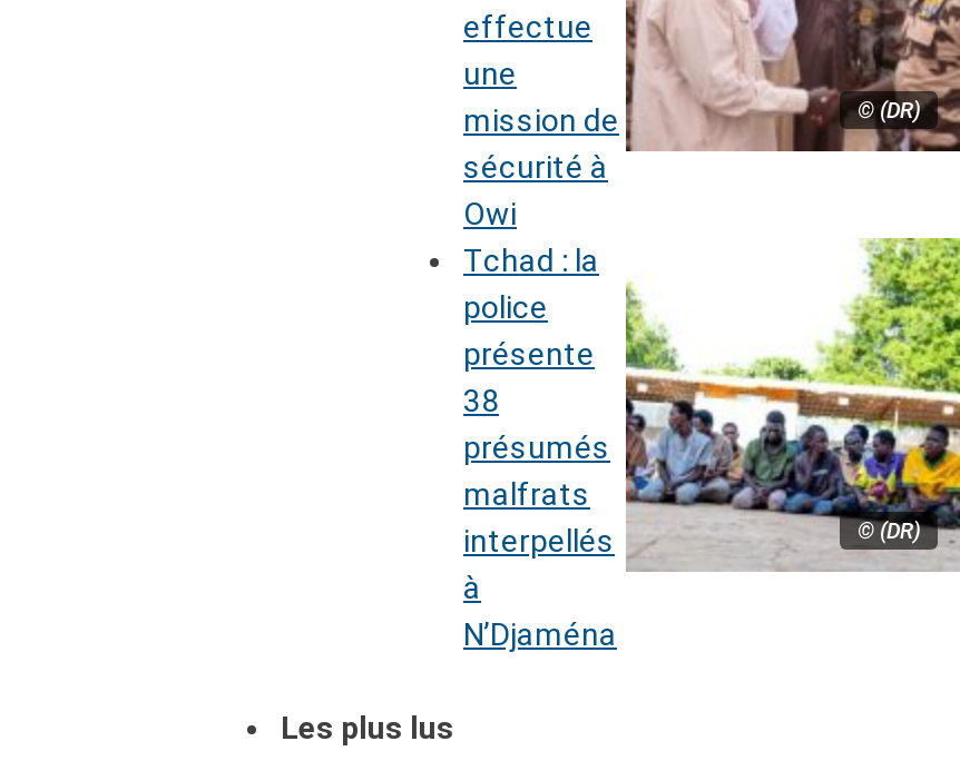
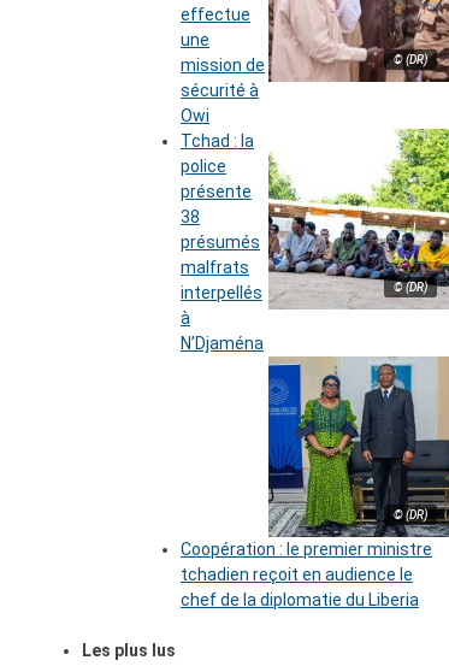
none -> [181,355,445,610] [image] | © (DR) | Coopération : le premier ministre | tchadien reçoit en audience le | chef de la diplomatie du Liberia

